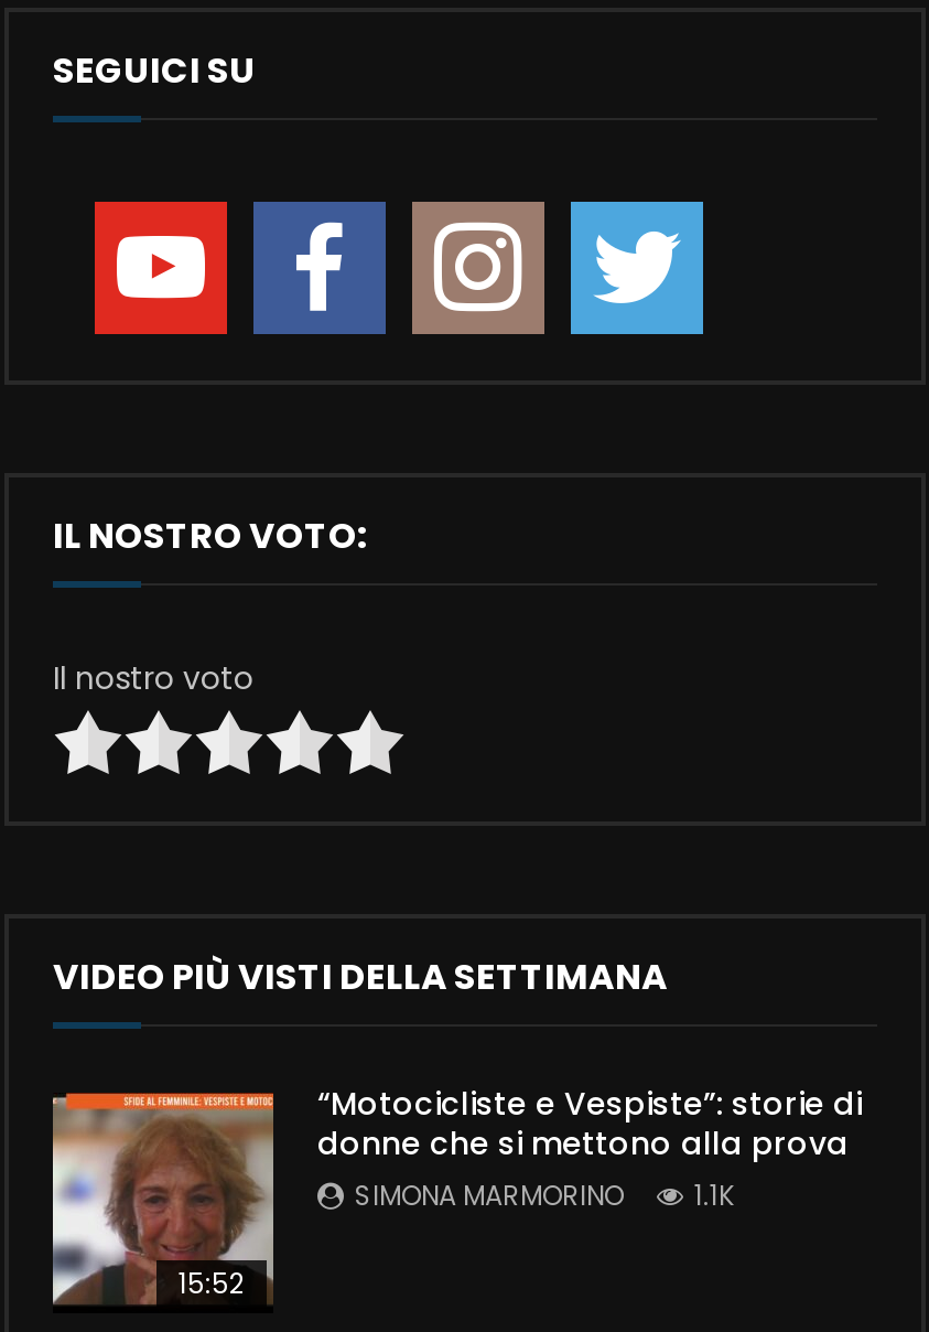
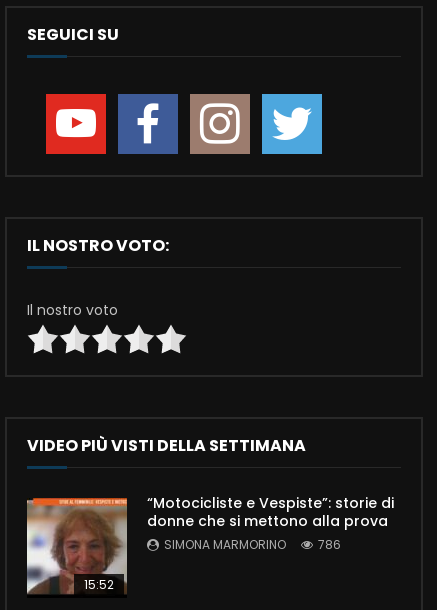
[355,1177,734,1215] SIMONA MARMORINO 1.1K -> [164,536,341,553] SIMONA MARMORINO 786

